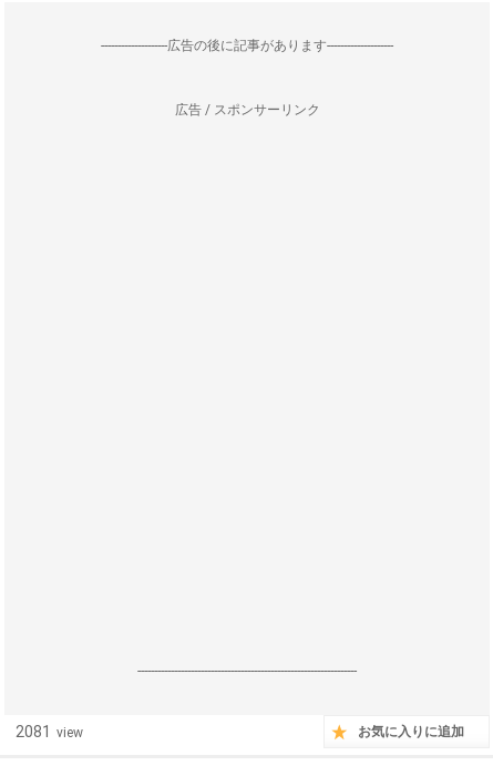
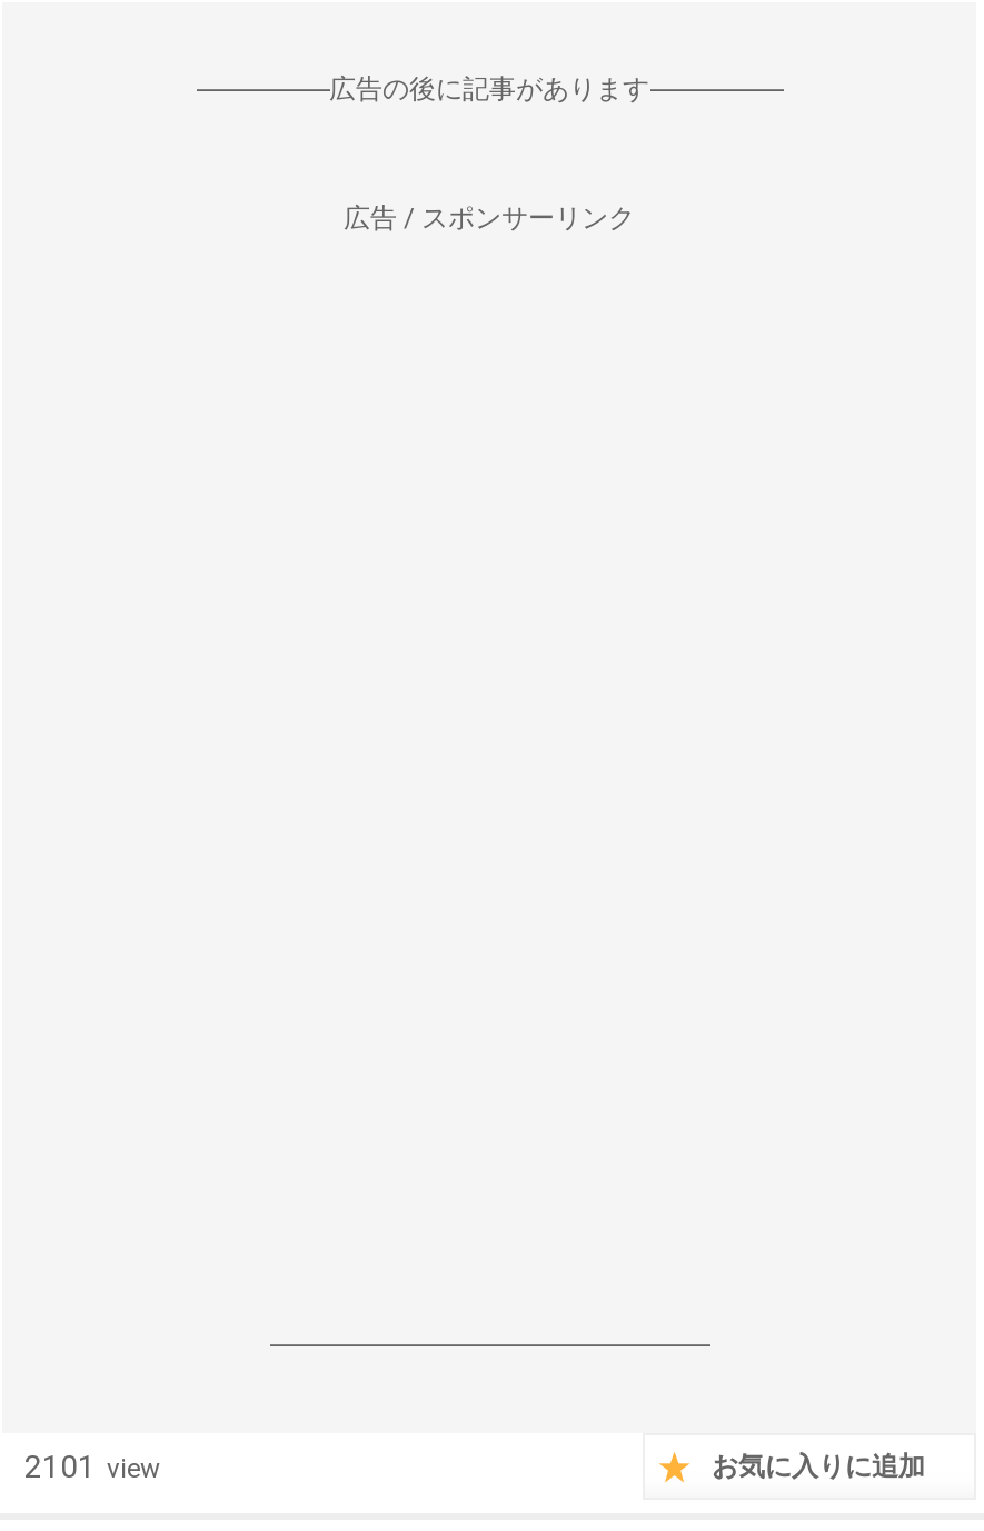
[16,723,83,741] 2081 view -> [24,1449,160,1484] 2101 view

